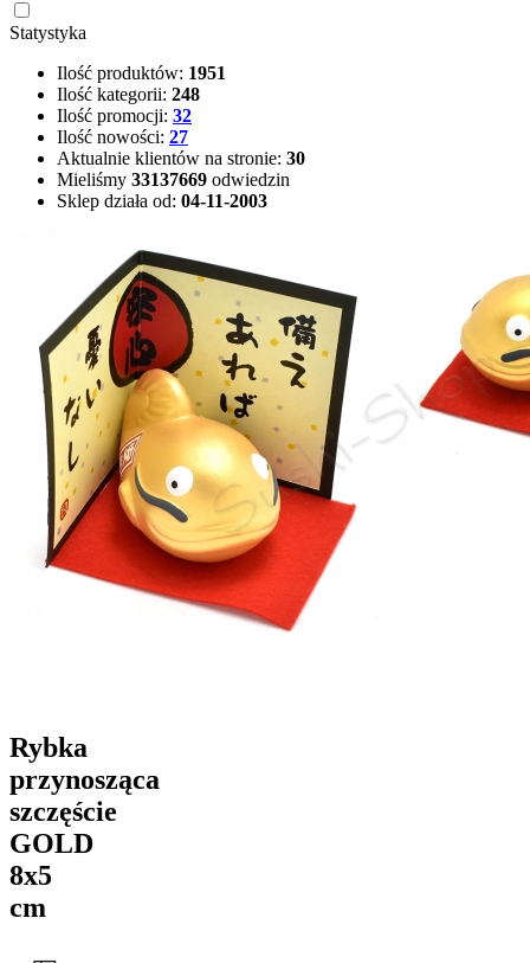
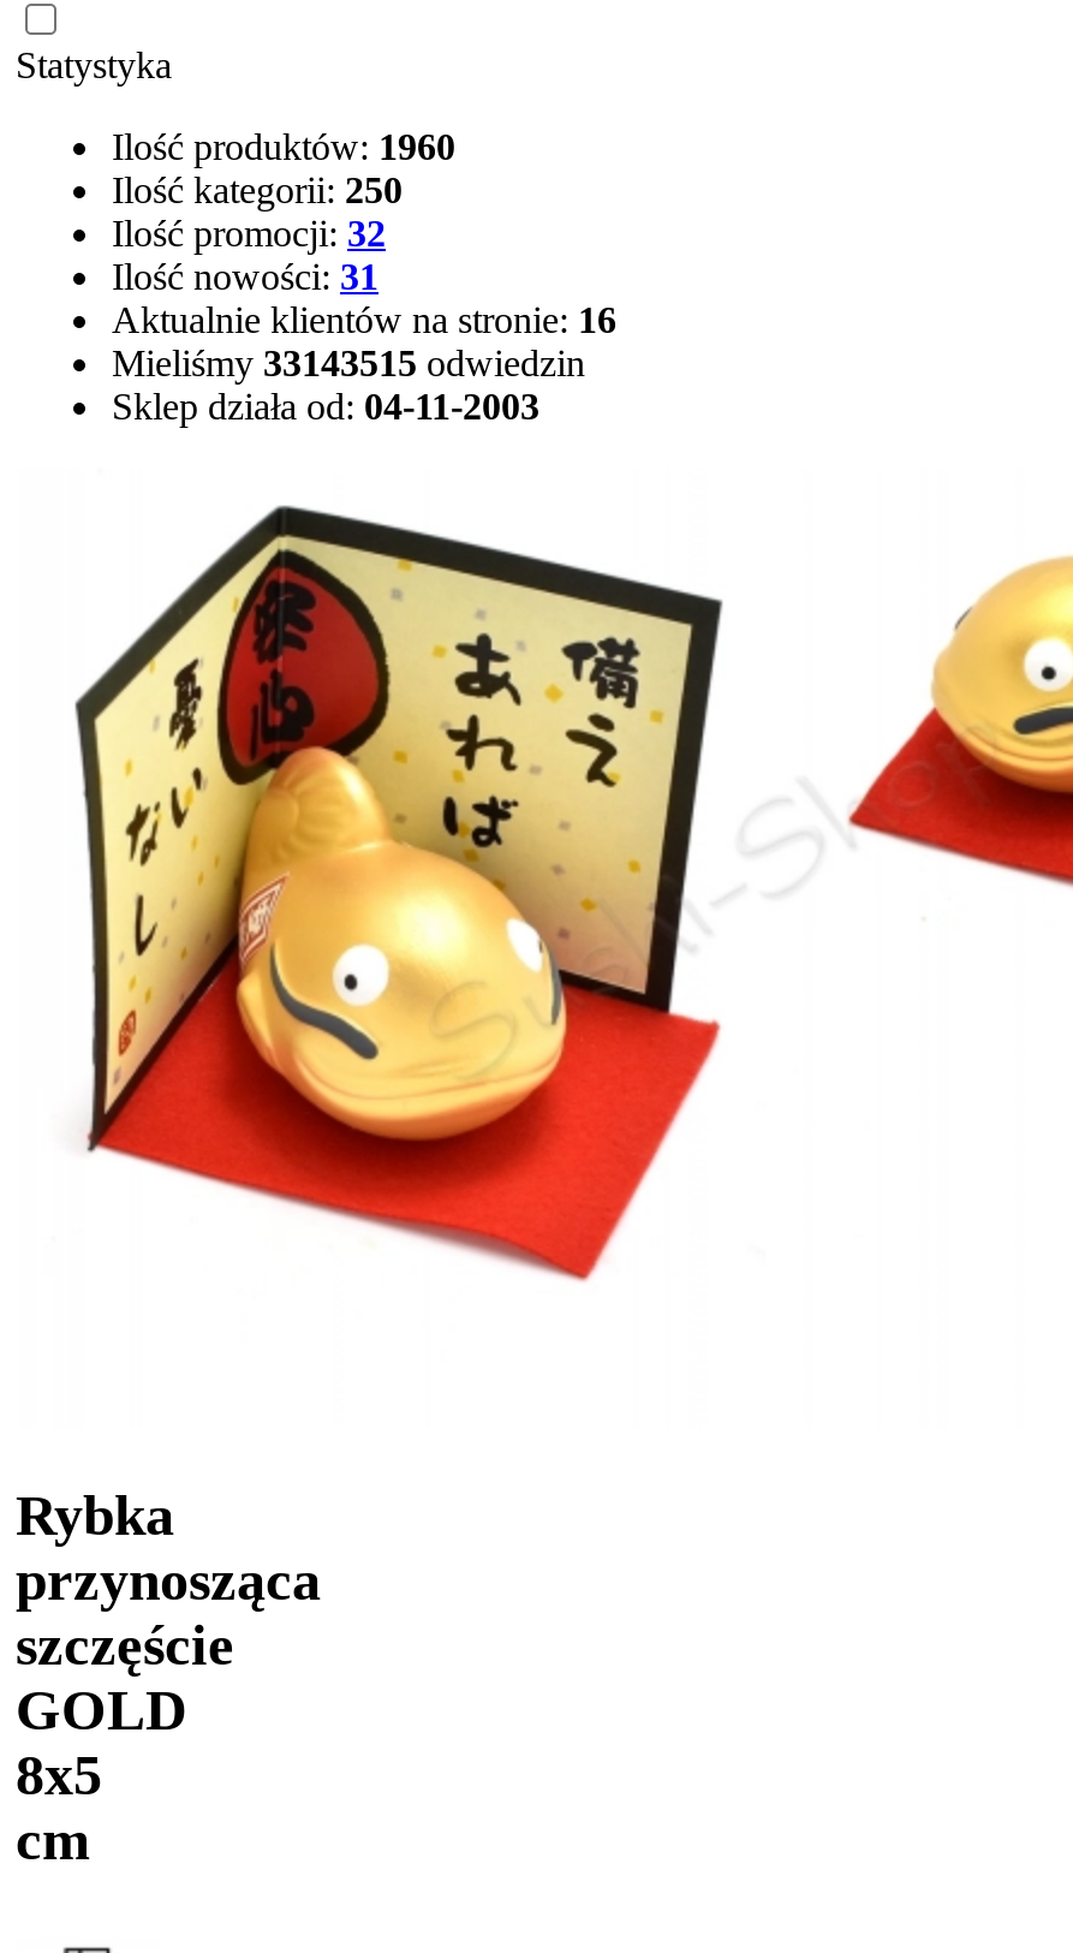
[57,62,226,82] Ilość produktów: 1951 -> [112,125,455,166] Ilość produktów: 1960
[57,84,200,104] Ilość kategorii: 248 -> [112,168,403,209] Ilość kategorii: 250
[57,126,188,146] Ilość nowości: 27 -> [112,255,378,296] Ilość nowości: 31
[57,147,305,168] Aktualnie klientów na stronie: 30 -> [112,298,616,339] Aktualnie klientów na stronie: 16
[57,169,290,189] Mieliśmy 33137669 odwiedzin -> [112,341,585,382] Mieliśmy 33143515 odwiedzin

